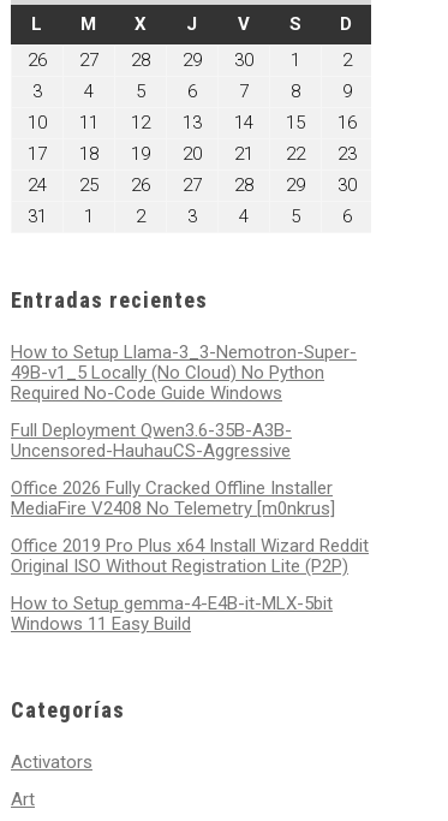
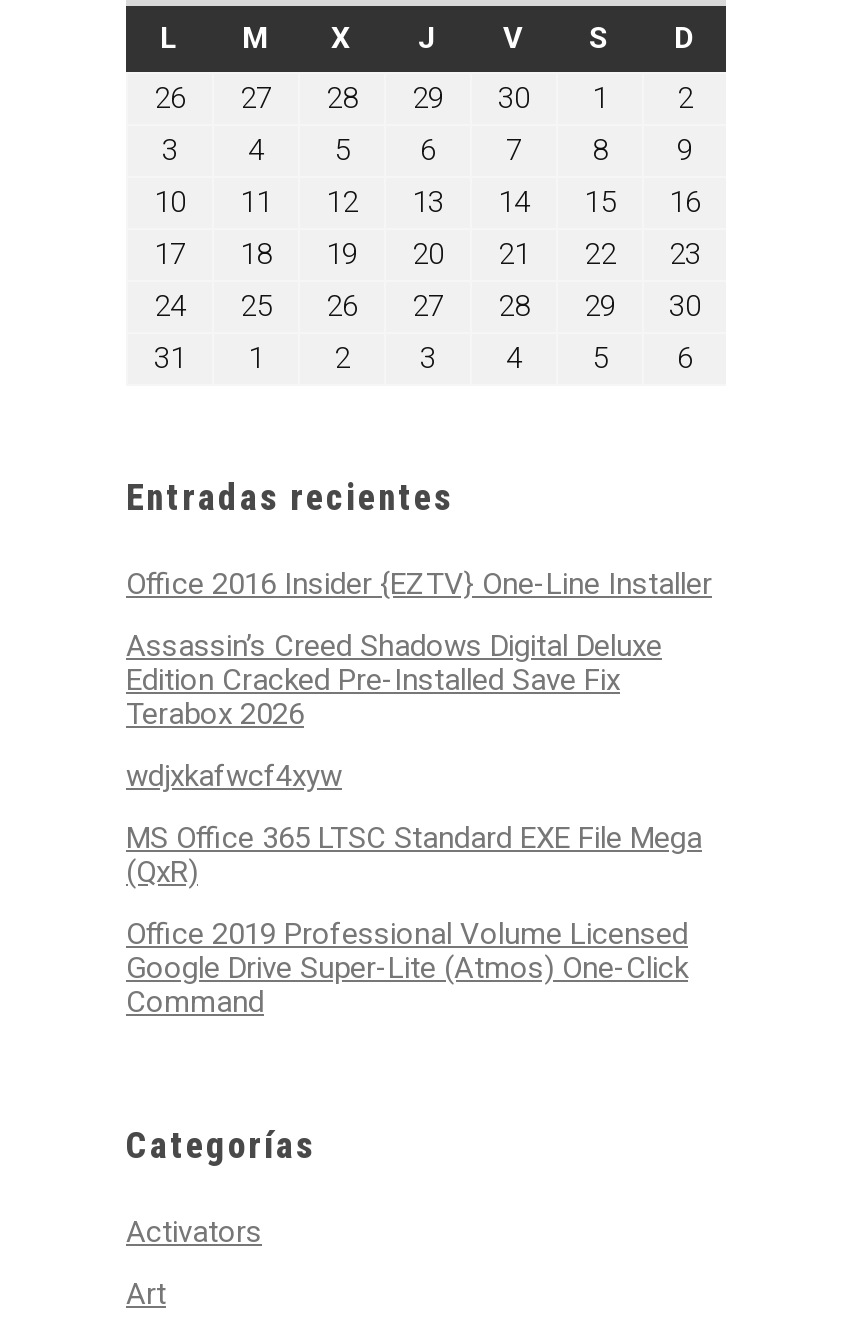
[11,341,357,404] How to Setup Llama-3_3-Nemotron-Super- | 49B-v1_5 Locally (No Cloud) No Python | Required No-Code Guide Windows -> [126,566,712,602] Office 2016 Insider {EZTV} One-Line Installer
[11,420,292,462] Full Deployment Qwen3.6-35B-A3B- | Uncensored-HauhauCS-Aggressive -> [126,628,662,732] Assassin’s Creed Shadows Digital Deluxe | Edition Cracked Pre-Installed Save Fix | Terabox 2026
[11,477,335,519] Office 2026 Fully Cracked Offline Installer | MediaFire V2408 No Telemetry [m0nkrus] -> [126,758,342,794] wdjxkafwcf4xyw
[11,535,369,577] Office 2019 Pro Plus x64 Install Wizard Reddit | Original ISO Without Registration Lite (P2P) -> [126,820,702,890] MS Office 365 LTSC Standard EXE File Mega | (QxR)
[11,593,333,635] How to Setup gemma-4-E4B-it-MLX-5bit | Windows 11 Easy Build -> [126,916,688,1020] Office 2019 Professional Volume Licensed | Google Drive Super-Lite (Atmos) One-Click | Command

